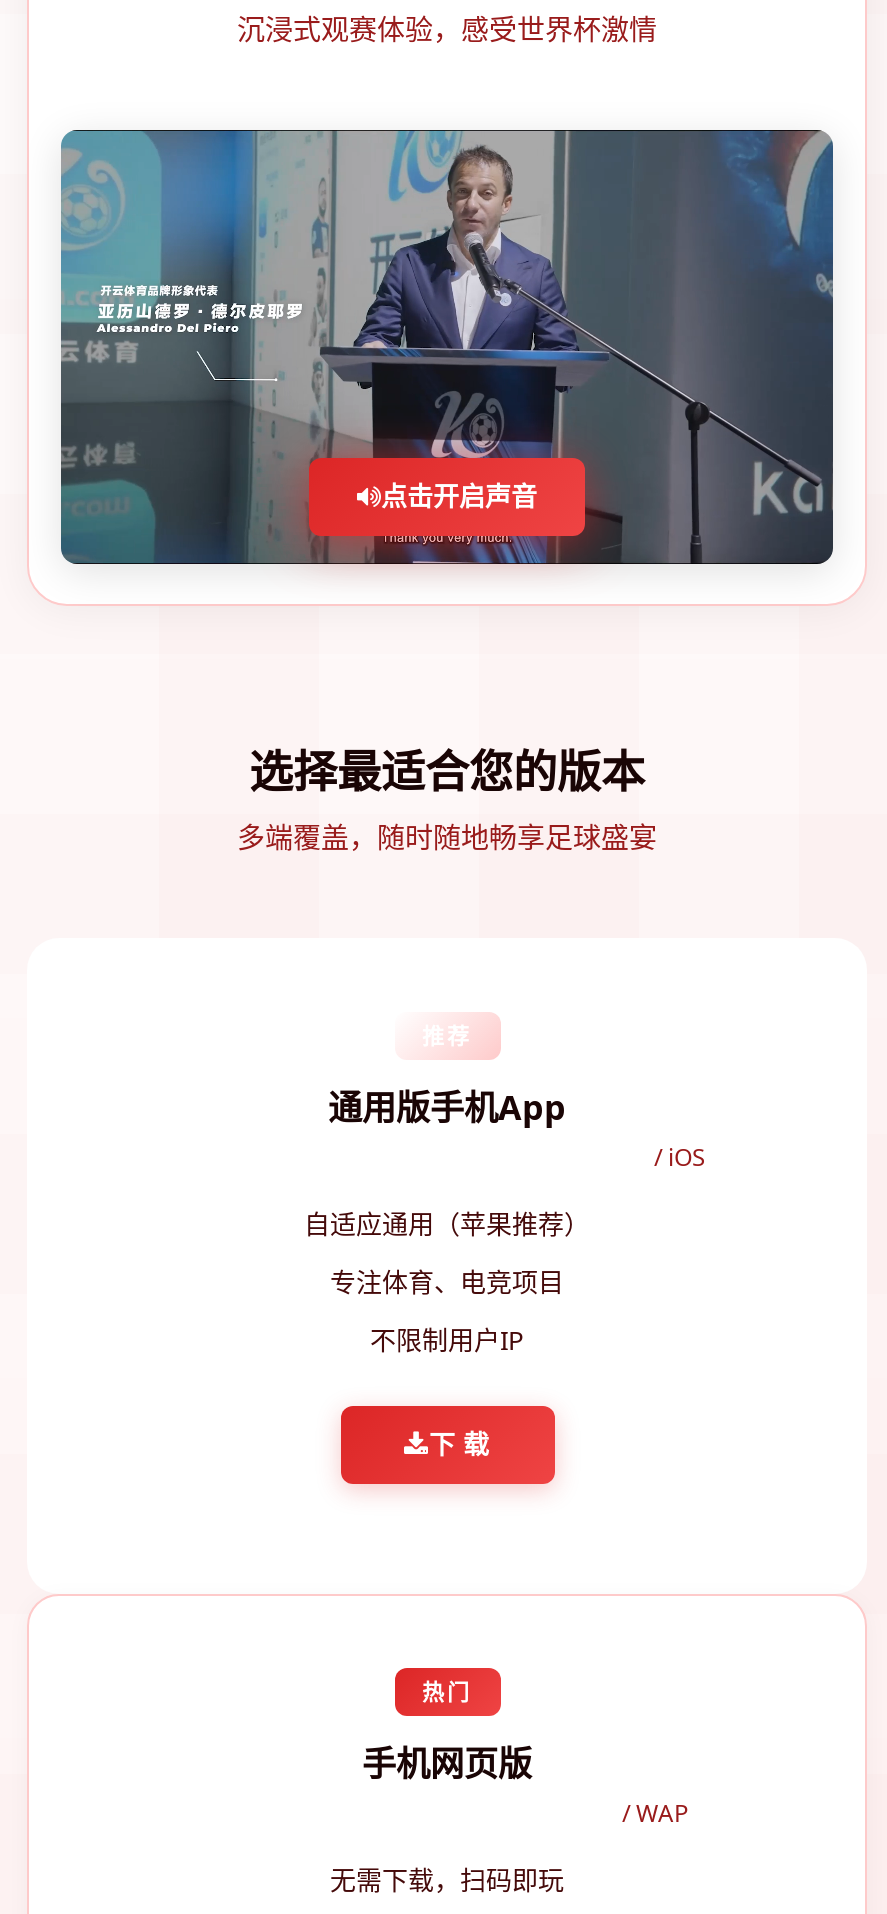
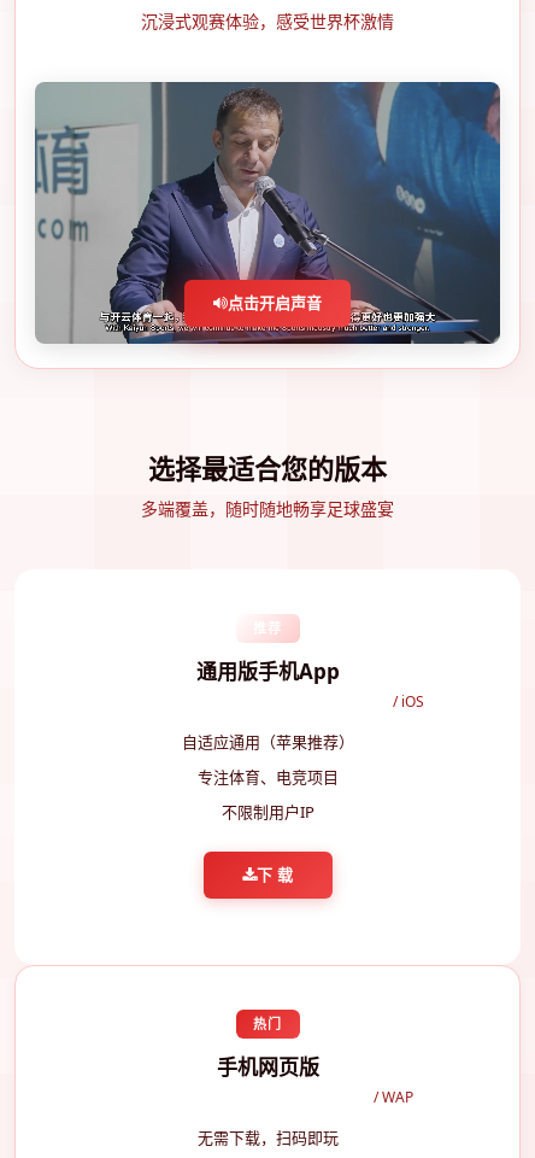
[61,130,833,566] [image] -> [35,82,500,345] [image]

